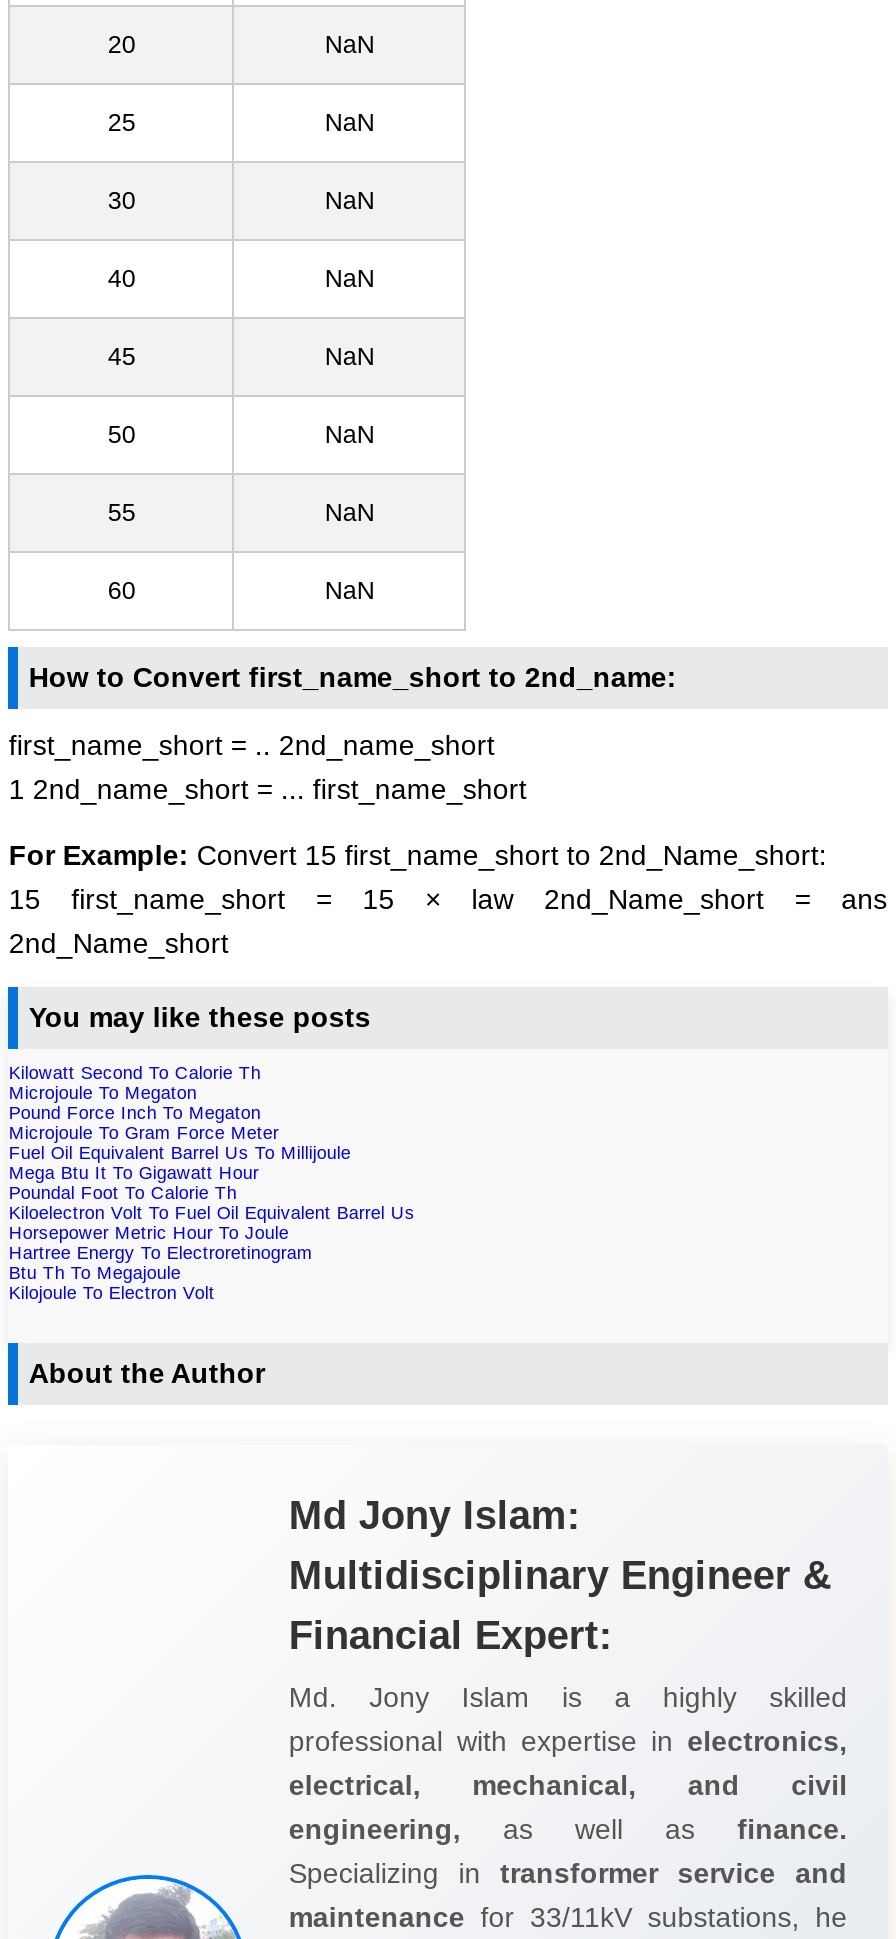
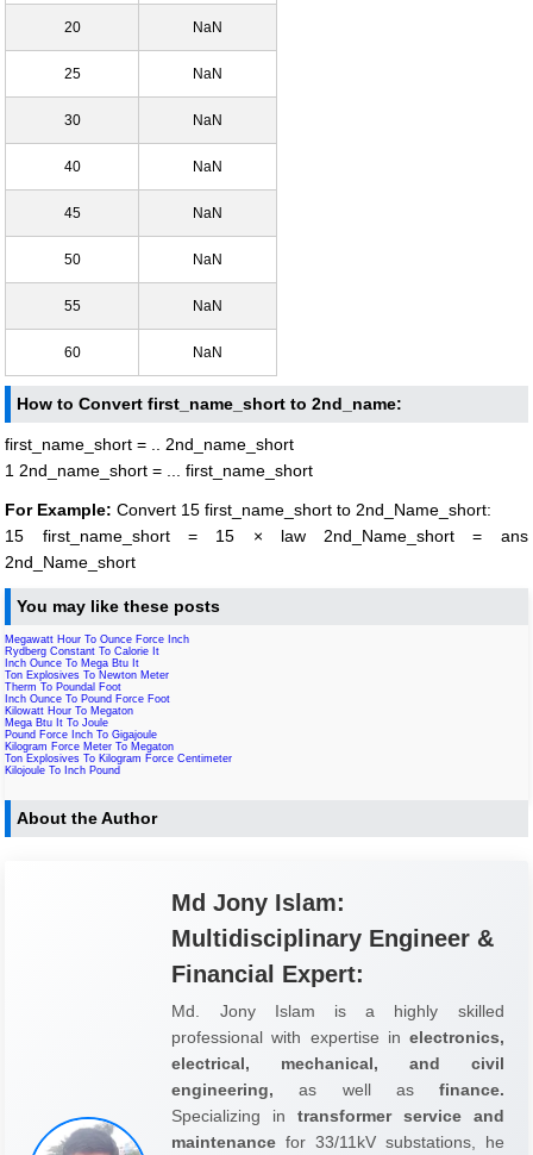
[9,1062,415,1302] Kilowatt Second To Calorie Th | Microjoule To Megaton | Pound Force Inch To Megaton | Microjoule To Gram Force Meter | Fuel Oil Equivalent Barrel Us To Millijoule | Mega Btu It To Gigawatt Hour | Poundal Foot To Calorie Th | Kiloelectron Volt To Fuel Oil Equivalent Barrel Us | Horsepower Metric Hour To Joule | Hartree Energy To Electroretinogram | Btu Th To Megajoule | Kilojoule To Electron Volt -> [5,633,232,776] Megawatt Hour To Ounce Force Inch | Rydberg Constant To Calorie It | Inch Ounce To Mega Btu It | Ton Explosives To Newton Meter | Therm To Poundal Foot | Inch Ounce To Pound Force Foot | Kilowatt Hour To Megaton | Mega Btu It To Joule | Pound Force Inch To Gigajoule | Kilogram Force Meter To Megaton | Ton Explosives To Kilogram Force Centimeter | Kilojoule To Inch Pound

